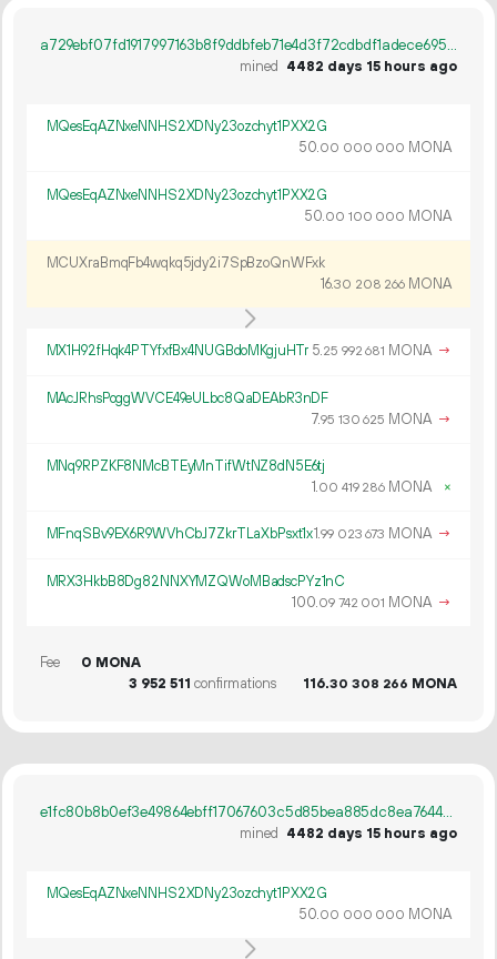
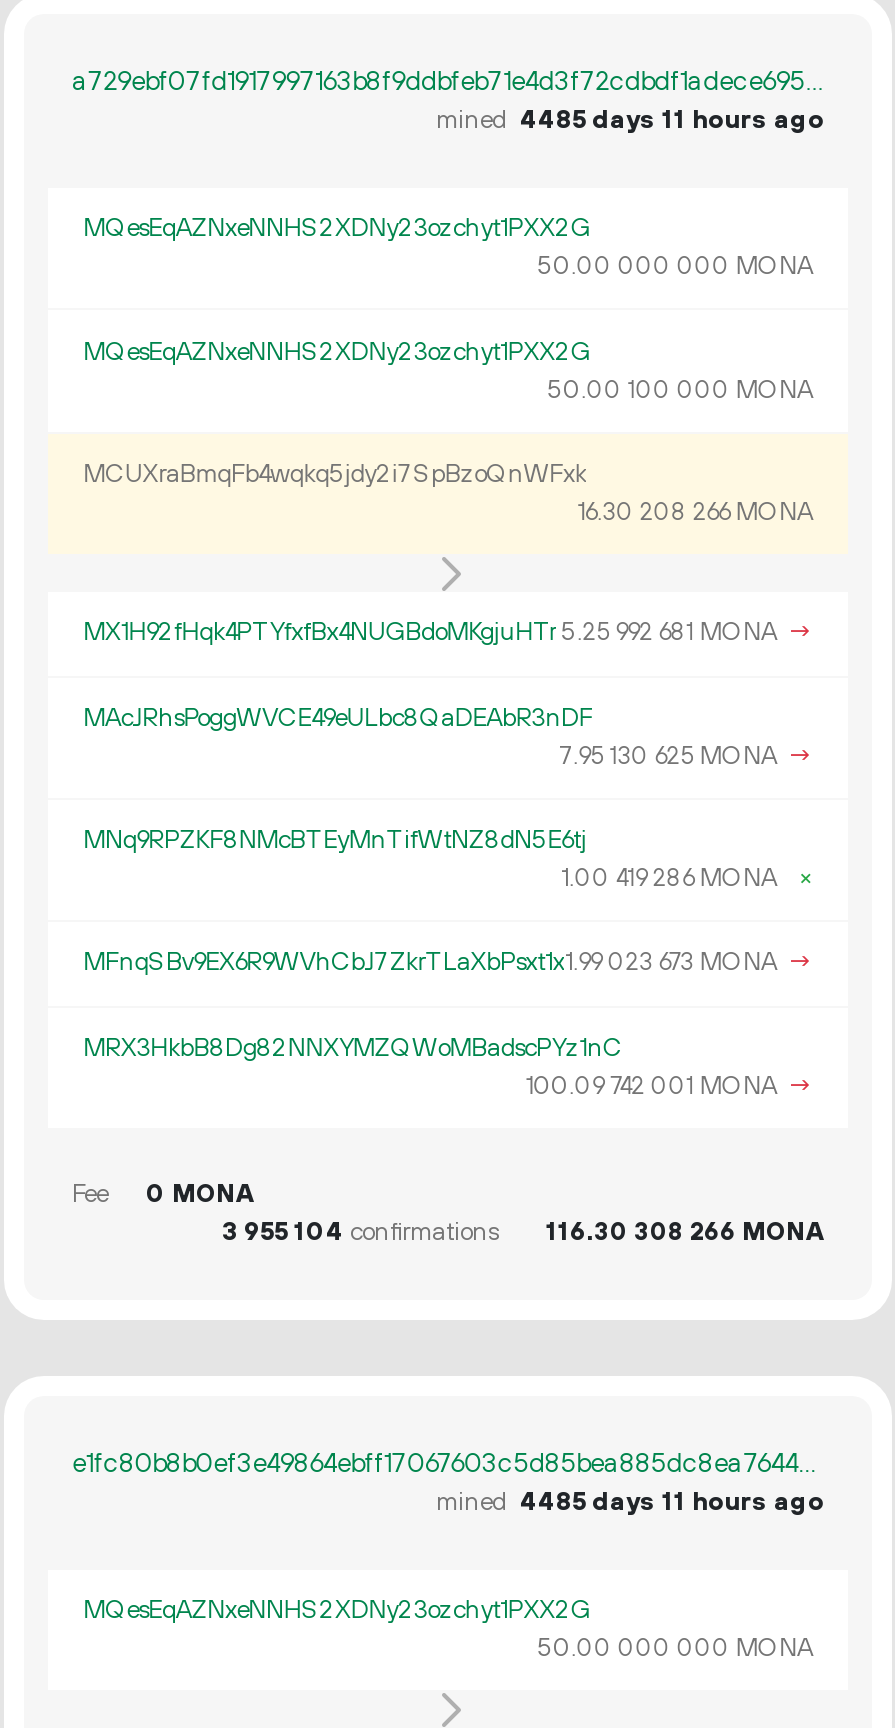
[240,58,457,75] mined 4482 days 15 hours ago -> [436,104,824,136] mined 4485 days 11 hours ago
[129,675,276,693] 3 952 511 confirmations -> [222,1216,498,1248] 3 955 104 confirmations
[240,825,457,842] mined 4482 days 15 hours ago -> [436,1486,824,1518] mined 4485 days 11 hours ago

